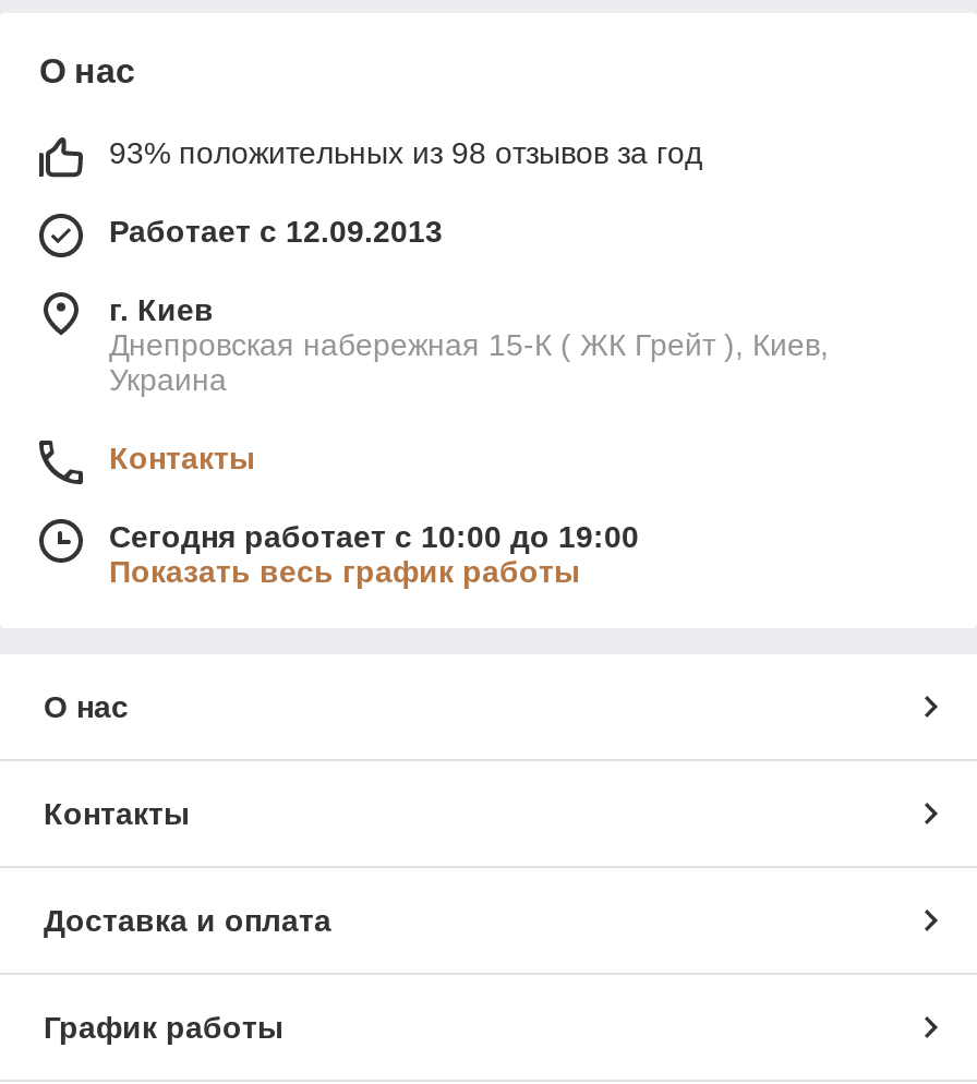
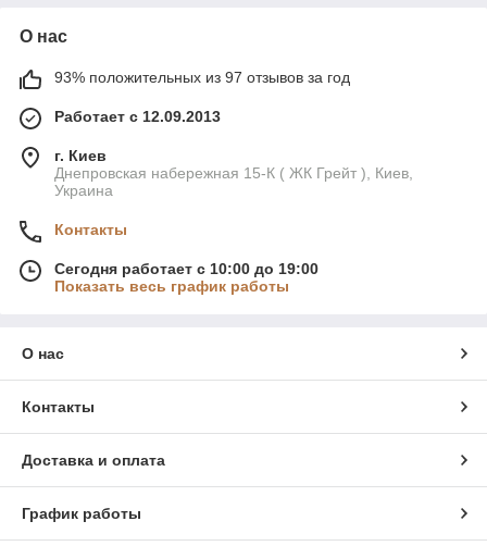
[109,135,702,170] 93% положительных из 98 отзывов за год -> [54,68,350,86] 93% положительных из 97 отзывов за год

